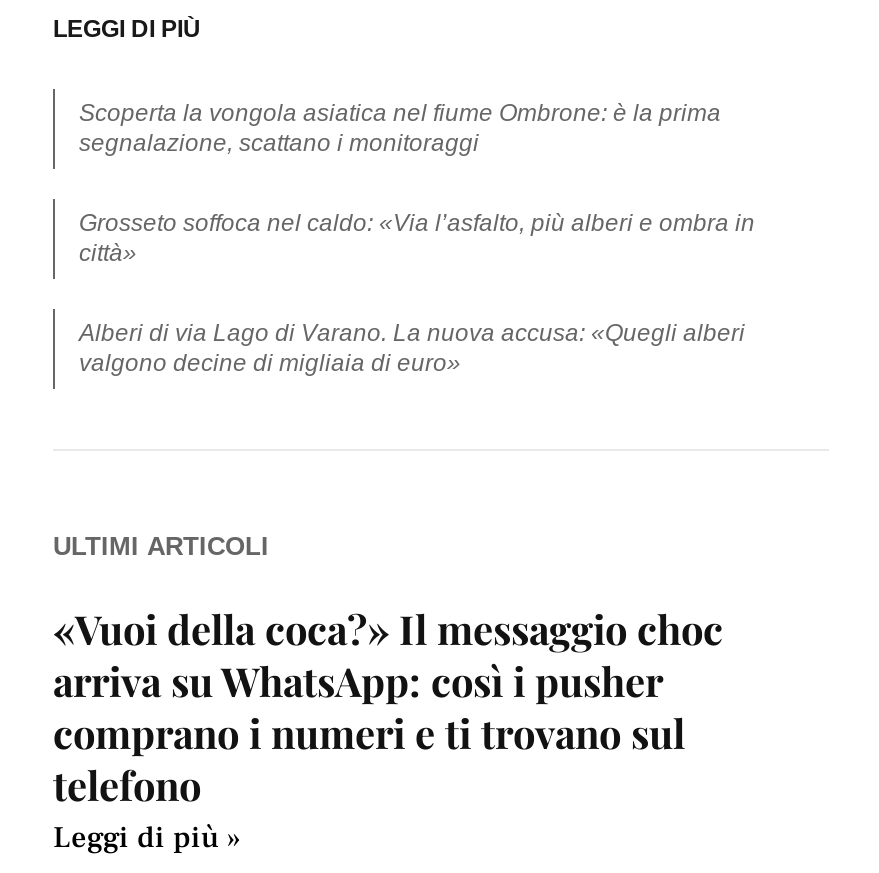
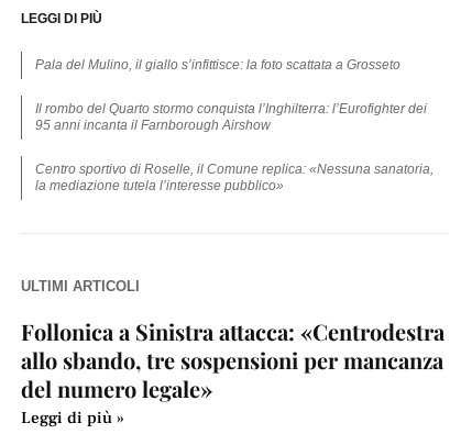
[79,100,721,158] Scoperta la vongola asiatica nel fiume Ombrone: è la prima | segnalazione, scattano i monitoraggi -> [35,57,400,73] Pala del Mulino, il giallo s’infittisce: la foto scattata a Grosseto
[79,210,755,268] Grosseto soffoca nel caldo: «Via l’asfalto, più alberi e ombra in | città» -> [35,101,427,133] Il rombo del Quarto stormo conquista l’Inghilterra: l’Eurofighter dei | 95 anni incanta il Farnborough Airshow
[79,320,745,378] Alberi di via Lago di Varano. La nuova accusa: «Quegli alberi | valgono decine di migliaia di euro» -> [35,162,433,193] Centro sportivo di Roselle, il Comune replica: «Nessuna sanatoria, | la mediazione tutela l’interesse pubblico»
[53,602,723,812] «Vuoi della coca?» Il messaggio choc | arriva su WhatsApp: così i pusher | comprano i numeri e ti trovano sul | telefono -> [21,316,444,403] Follonica a Sinistra attacca: «Centrodestra | allo sbando, tre sospensioni per mancanza | del numero legale»

